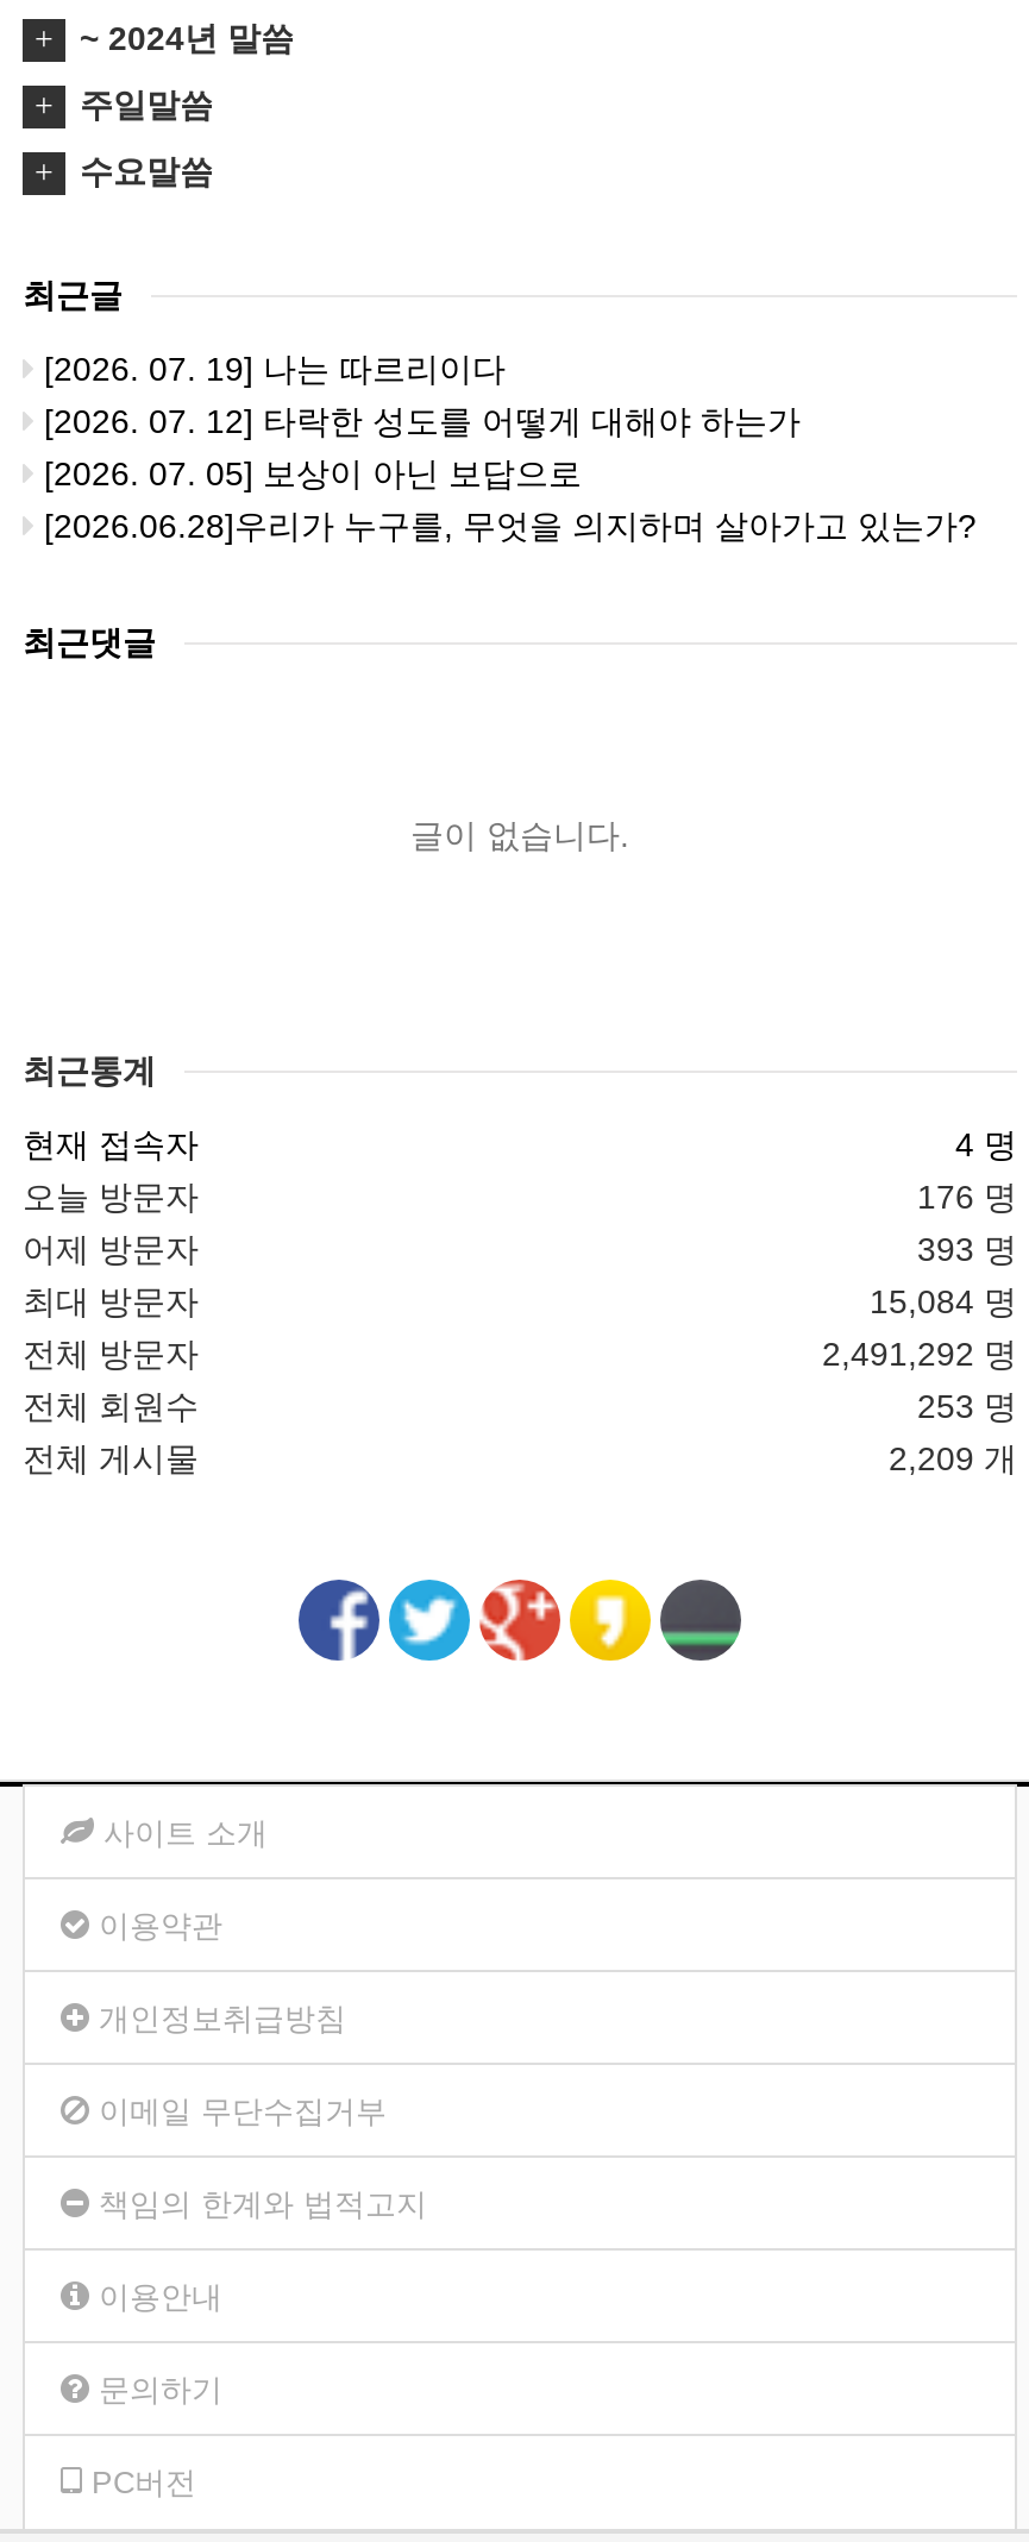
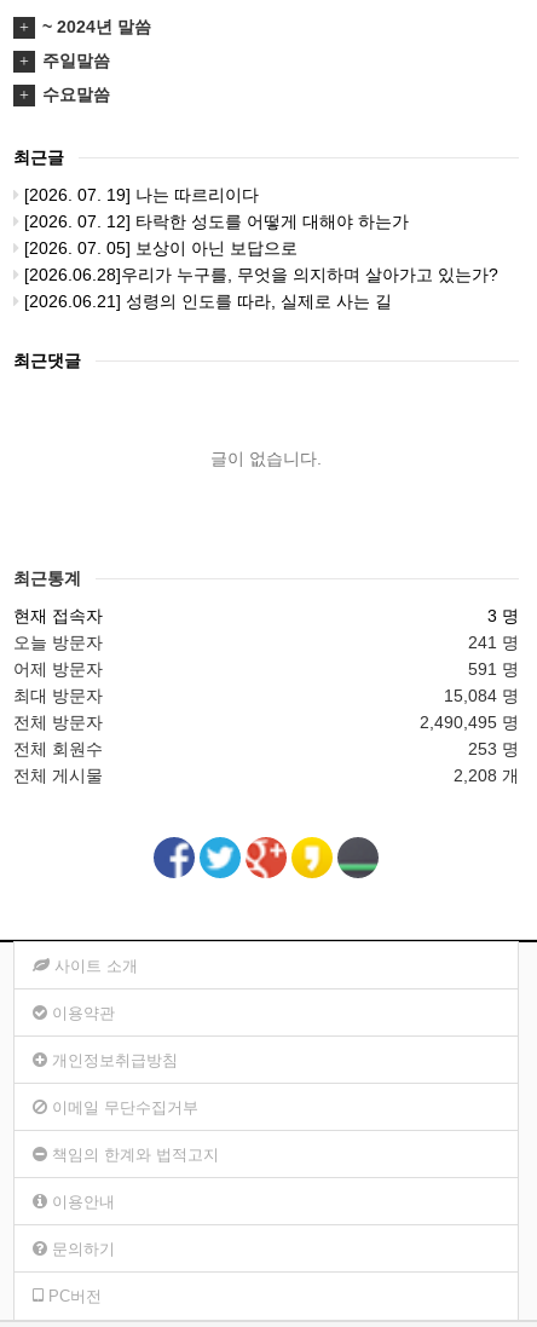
none -> [24,291,392,311] [2026.06.21] 성령의 인도를 따라, 실제로 사는 길
[955,1125,1017,1163] 4 명 -> [487,606,519,625] 3 명
[917,1177,1017,1215] 176 명 -> [468,632,519,652] 241 명
[917,1229,1017,1268] 393 명 -> [468,659,519,678] 591 명
[822,1334,1017,1372] 2,491,292 명 -> [420,712,519,732] 2,490,495 명
[889,1439,1017,1477] 2,209 개 -> [454,765,519,785] 2,208 개

